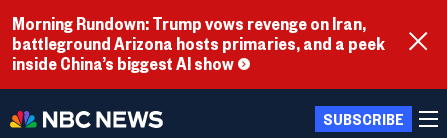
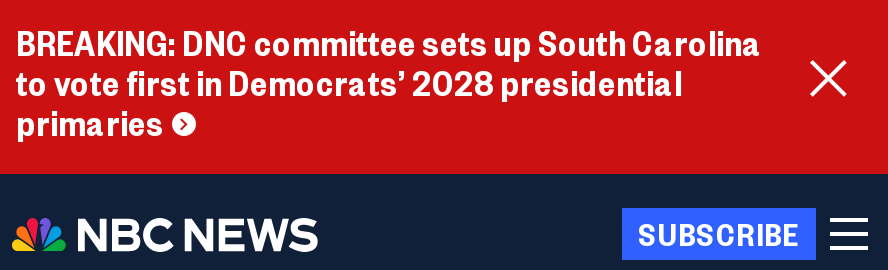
[12,11,385,74] Morning Rundown: Trump vows revenge on Iran, | battleground Arizona hosts primaries, and a peek | inside China’s biggest AI show -> [16,18,762,144] BREAKING: DNC committee sets up South Carolina | to vote first in Democrats’ 2028 presidential | primaries

